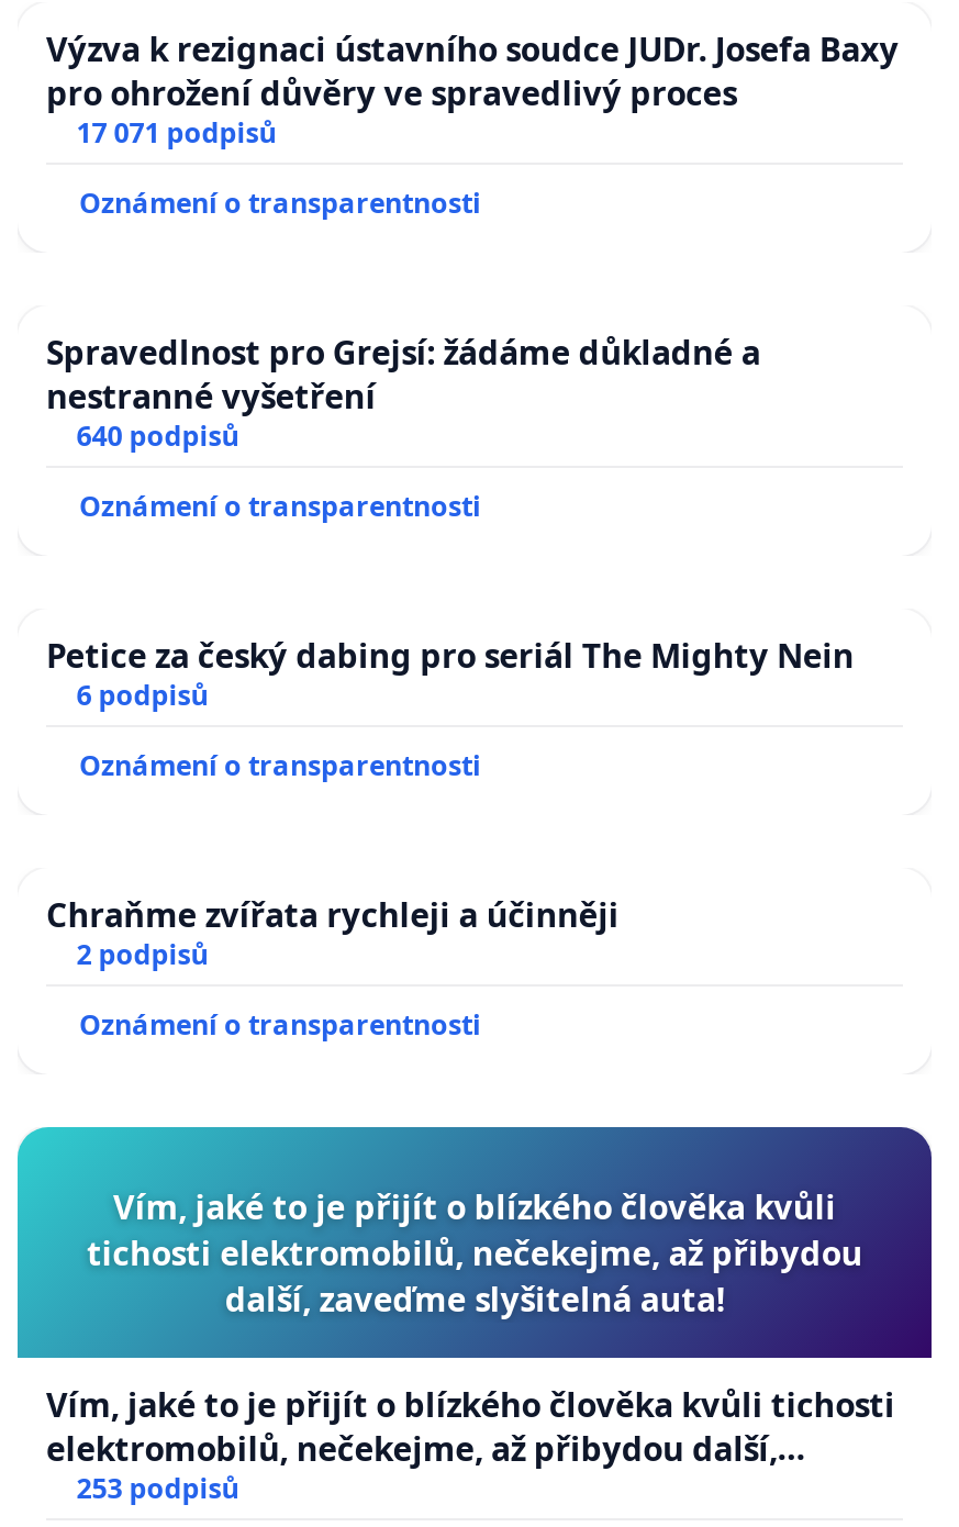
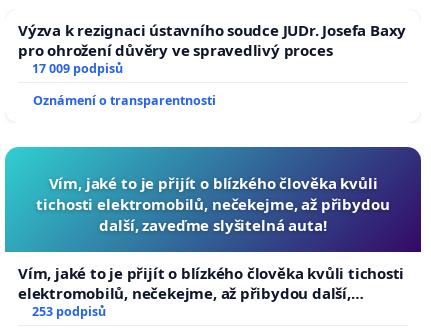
[46,113,854,972] 17 071 podpisů | Oznámení o transparentnosti | Spravedlnost pro Grejsí: žádáme důkladné a | nestranné vyšetření | 640 podpisů | Oznámení o transparentnosti | Petice za český dabing pro seriál The Mighty Nein | 6 podpisů | Oznámení o transparentnosti | Chraňme zvířata rychleji a účinněji | 2 podpisů -> [32,60,123,77] 17 009 podpisů

